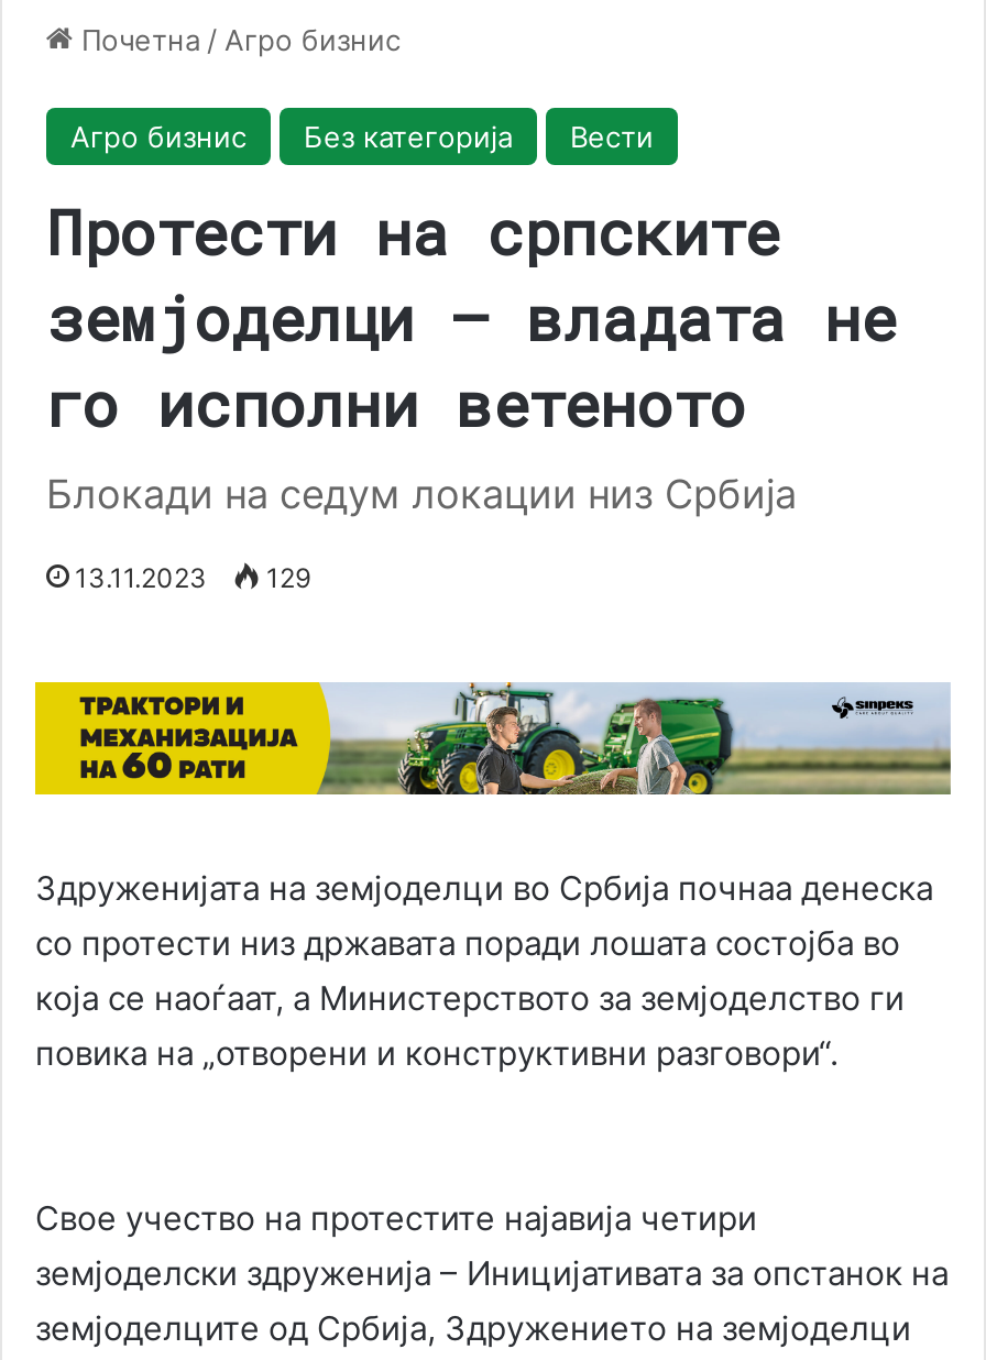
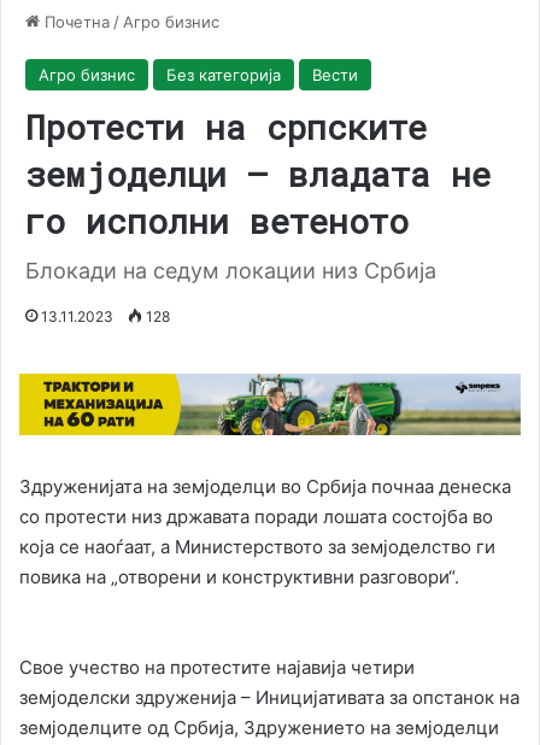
[75,561,310,594] 13.11.2023 129 -> [41,307,170,325] 13.11.2023 128

